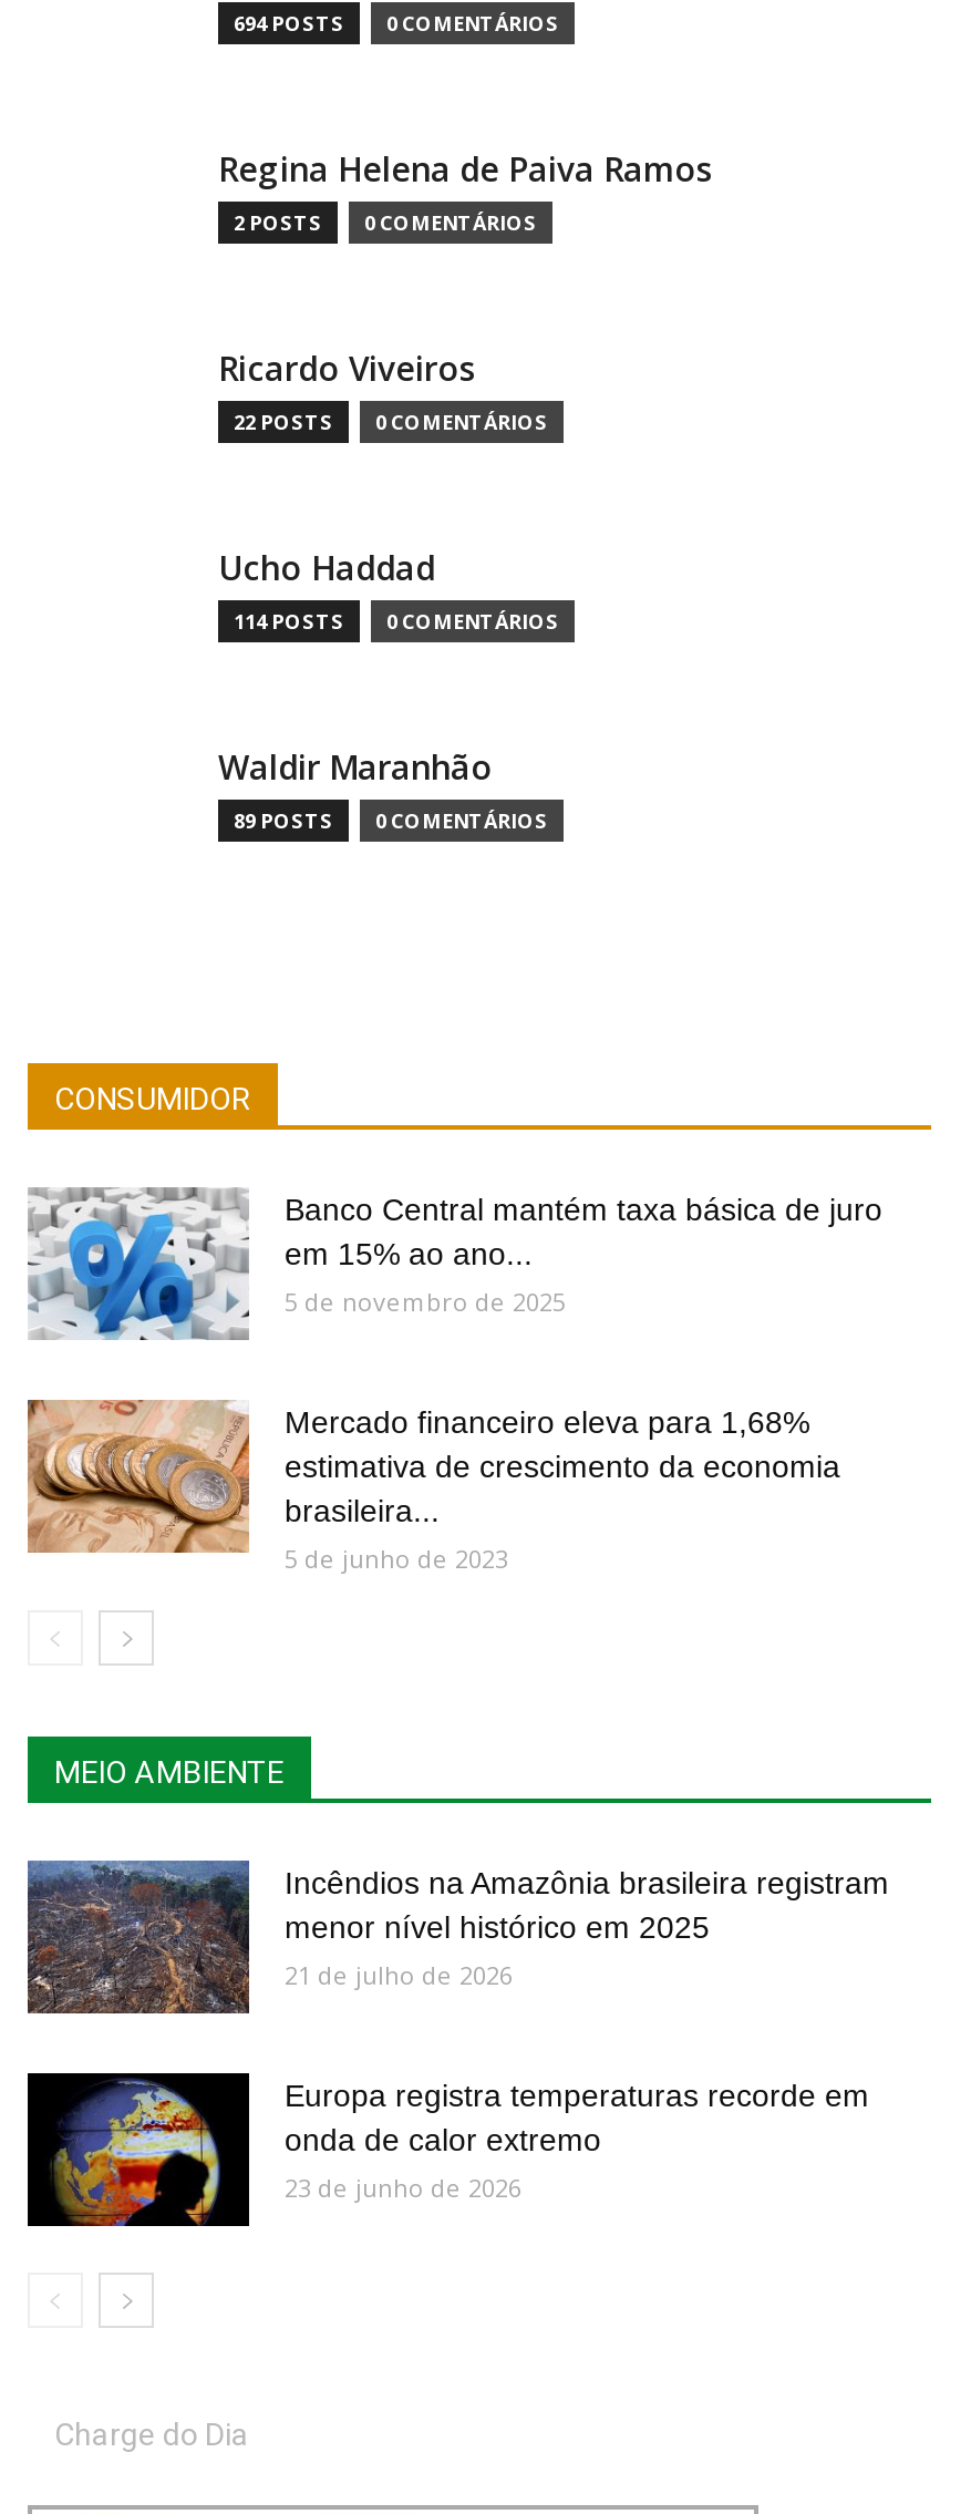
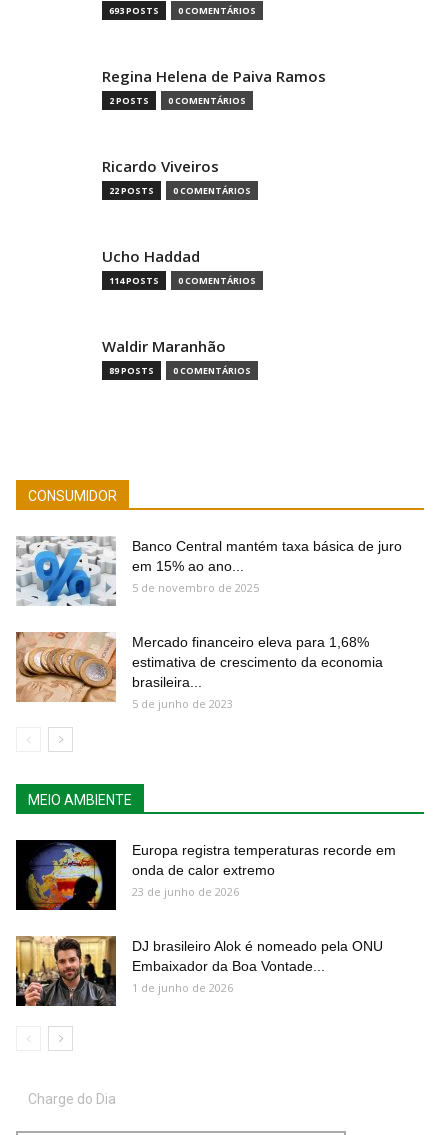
[234,9,559,38] 694 POSTS 0 COMENTÁRIOS -> [109,4,256,17] 693 POSTS 0 COMENTÁRIOS
[25,1858,889,2016] [image] | Incêndios na Amazônia brasileira registram | menor nível histórico em 2025 | 21 de julho de 2026 -> none
moved [45,2071,869,2230] -> [24,839,396,911]: [image] | Europa registra temperaturas recorde em | onda de calor extremo | 23 de junho de 2026
none -> [15,935,383,1007] [image] | DJ brasileiro Alok é nomeado pela ONU | Embaixador da Boa Vontade... | 1 de junho de 2026

